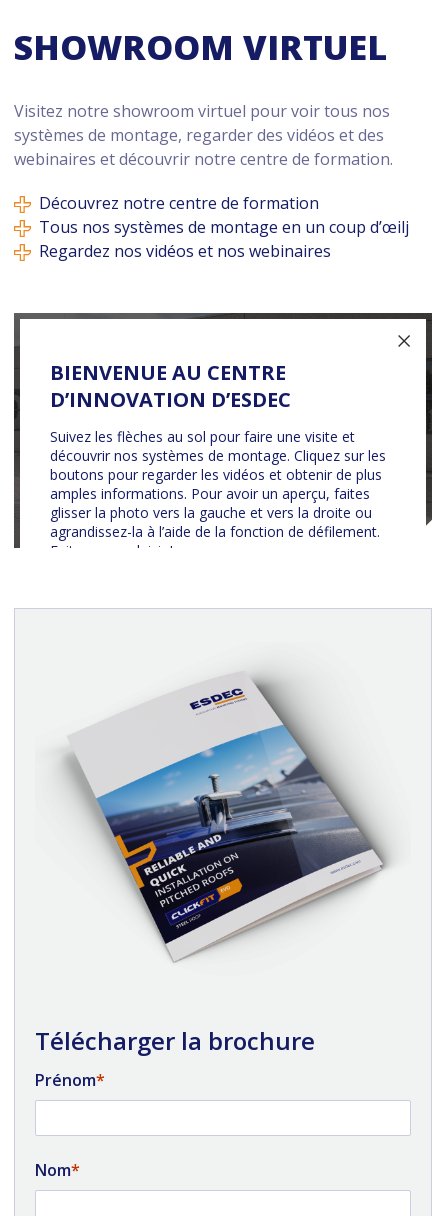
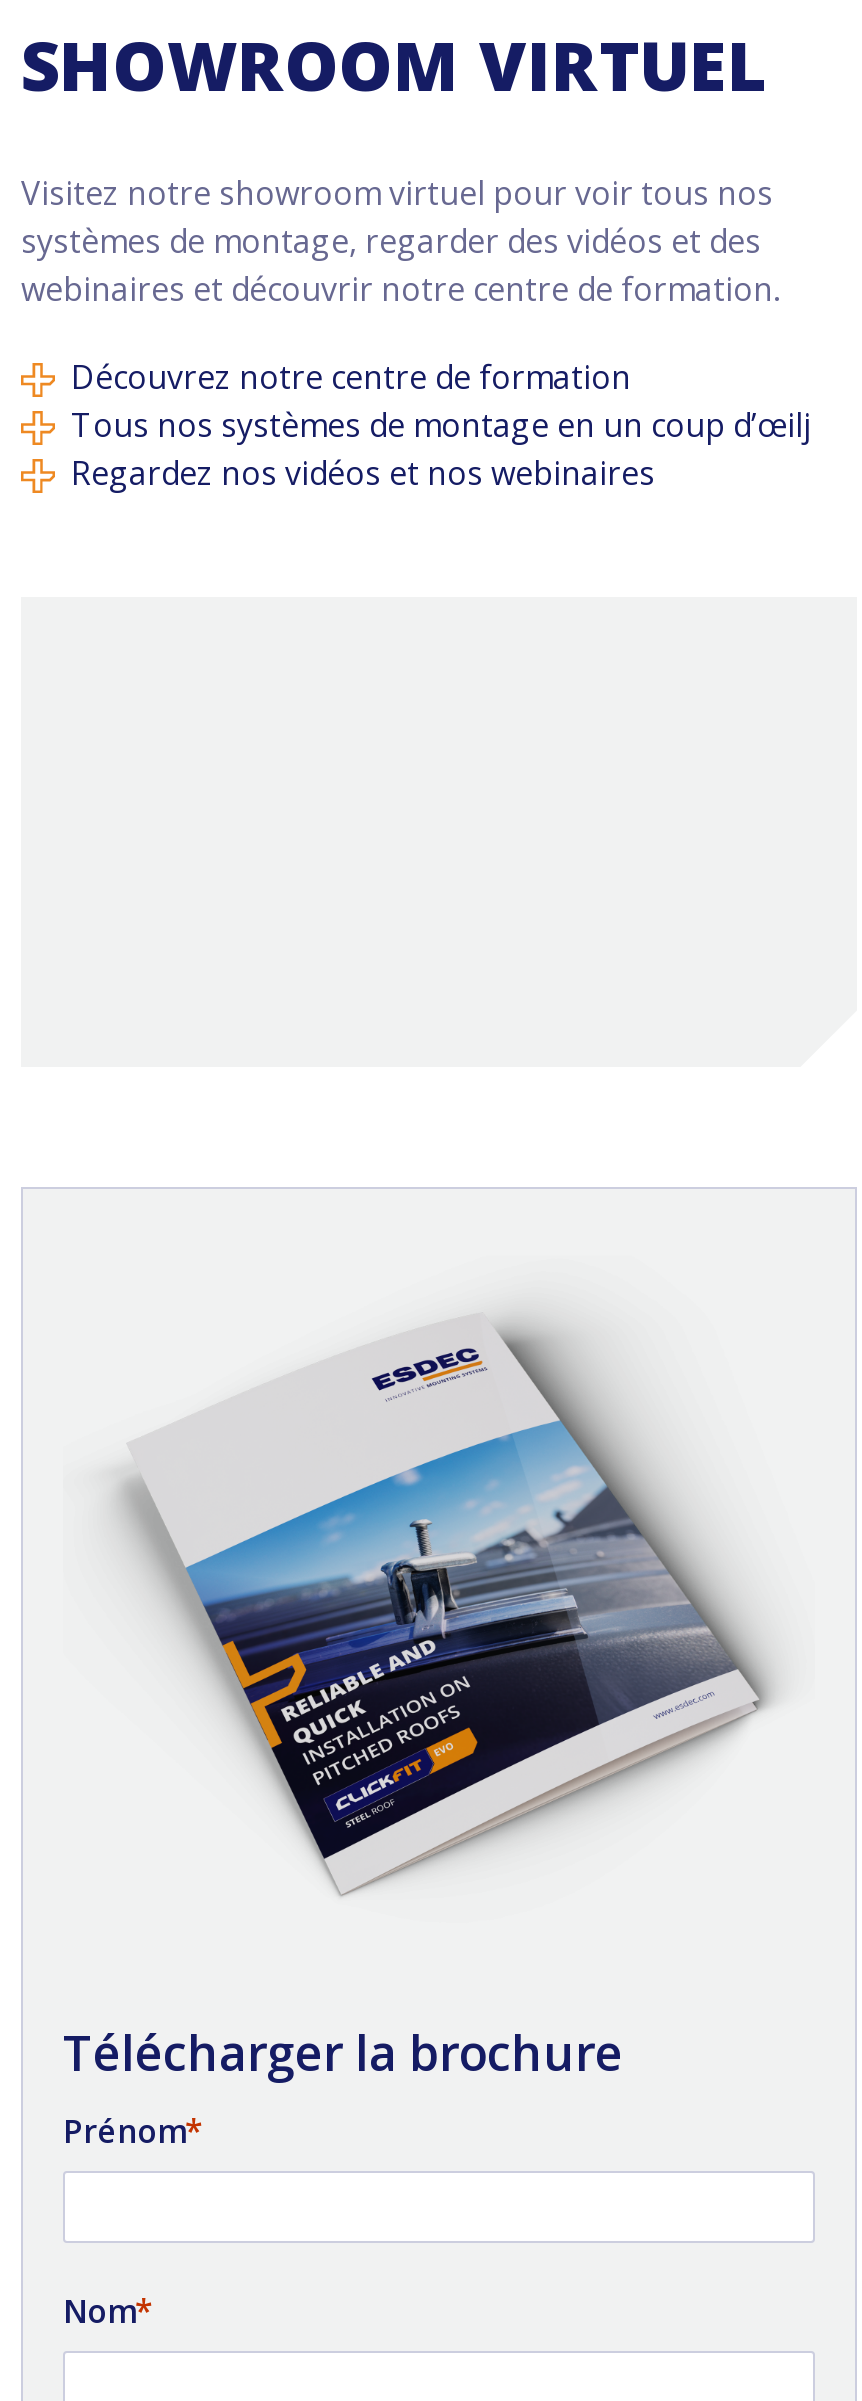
[13,312,433,549] [image] -> none

